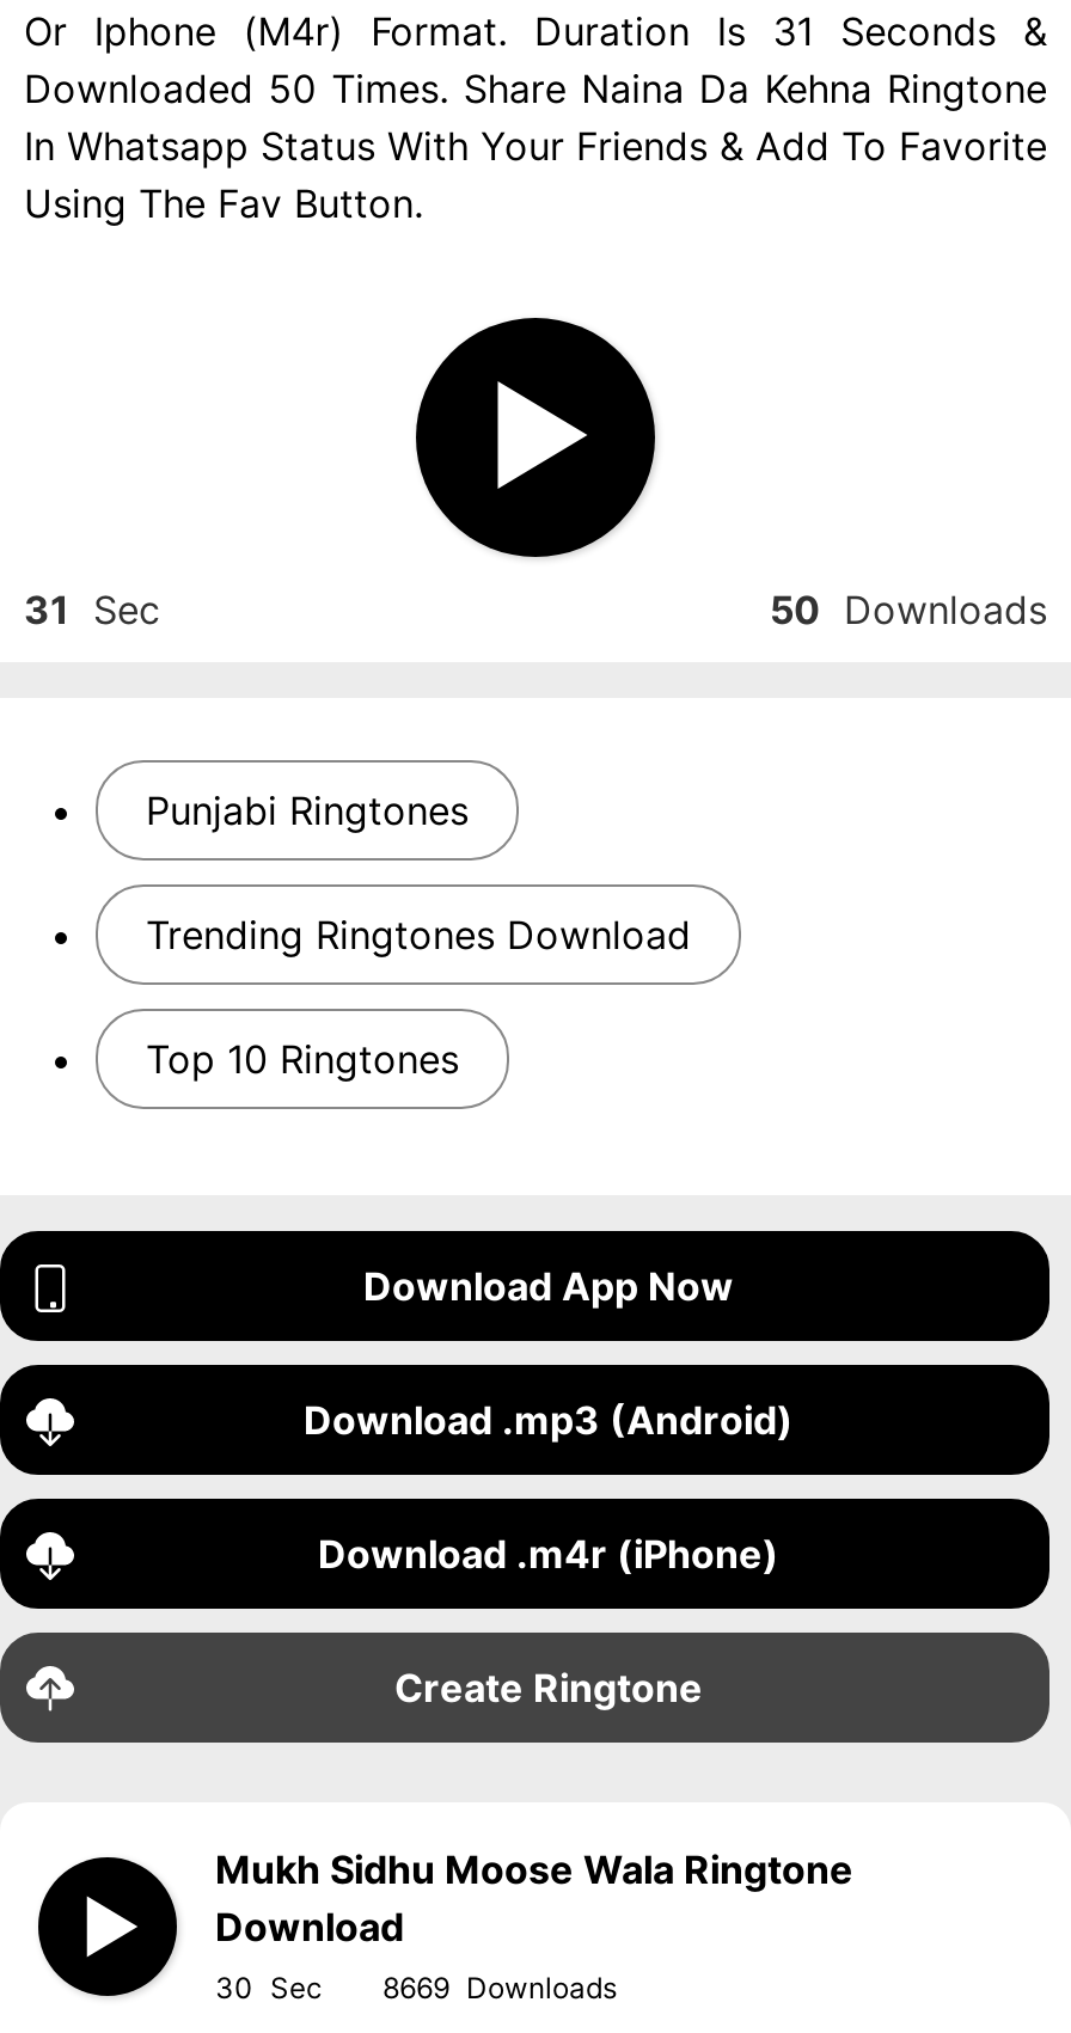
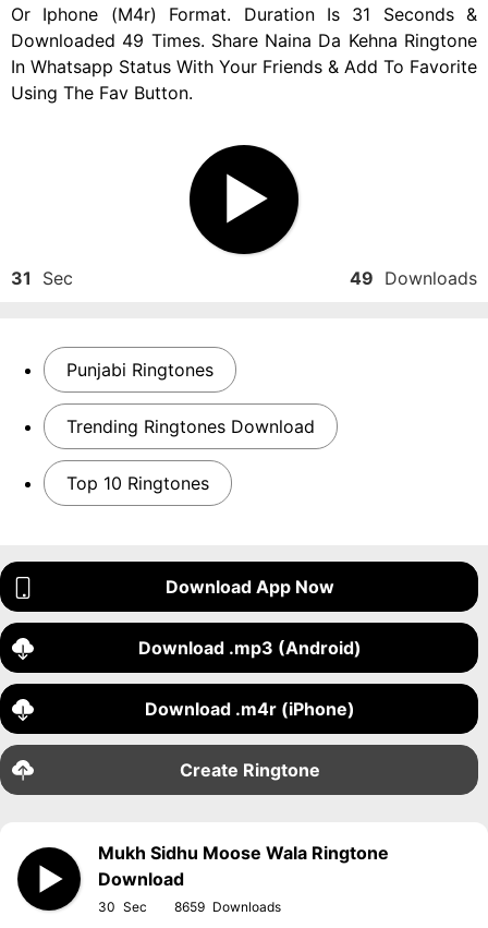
[24,65,1047,112] Downloaded 50 Times. Share Naina Da Kehna Ringtone -> [11,29,477,51] Downloaded 49 Times. Share Naina Da Kehna Ringtone
[770,586,1047,633] 50 Downloads -> [350,267,477,289] 49 Downloads
[382,1970,457,2006] 8669 -> [174,899,208,915] 8659

